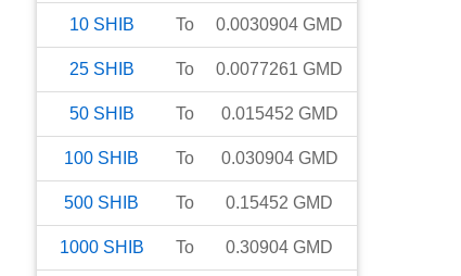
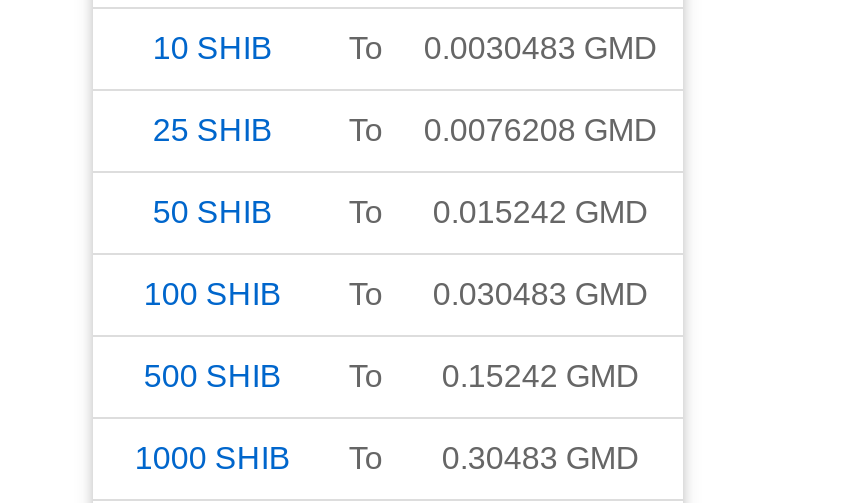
[176,15,343,34] To 0.0030904 GMD -> [349,31,658,65] To 0.0030483 GMD
[176,60,343,78] To 0.0077261 GMD -> [349,113,658,147] To 0.0076208 GMD
[176,104,338,123] To 0.015452 GMD -> [349,195,649,229] To 0.015242 GMD
[64,149,338,167] 100 SHIB To 0.030904 GMD -> [144,277,649,311] 100 SHIB To 0.030483 GMD
[64,193,333,212] 500 SHIB To 0.15452 GMD -> [144,359,640,393] 500 SHIB To 0.15242 GMD
[60,238,333,256] 1000 SHIB To 0.30904 GMD -> [135,441,640,475] 1000 SHIB To 0.30483 GMD

